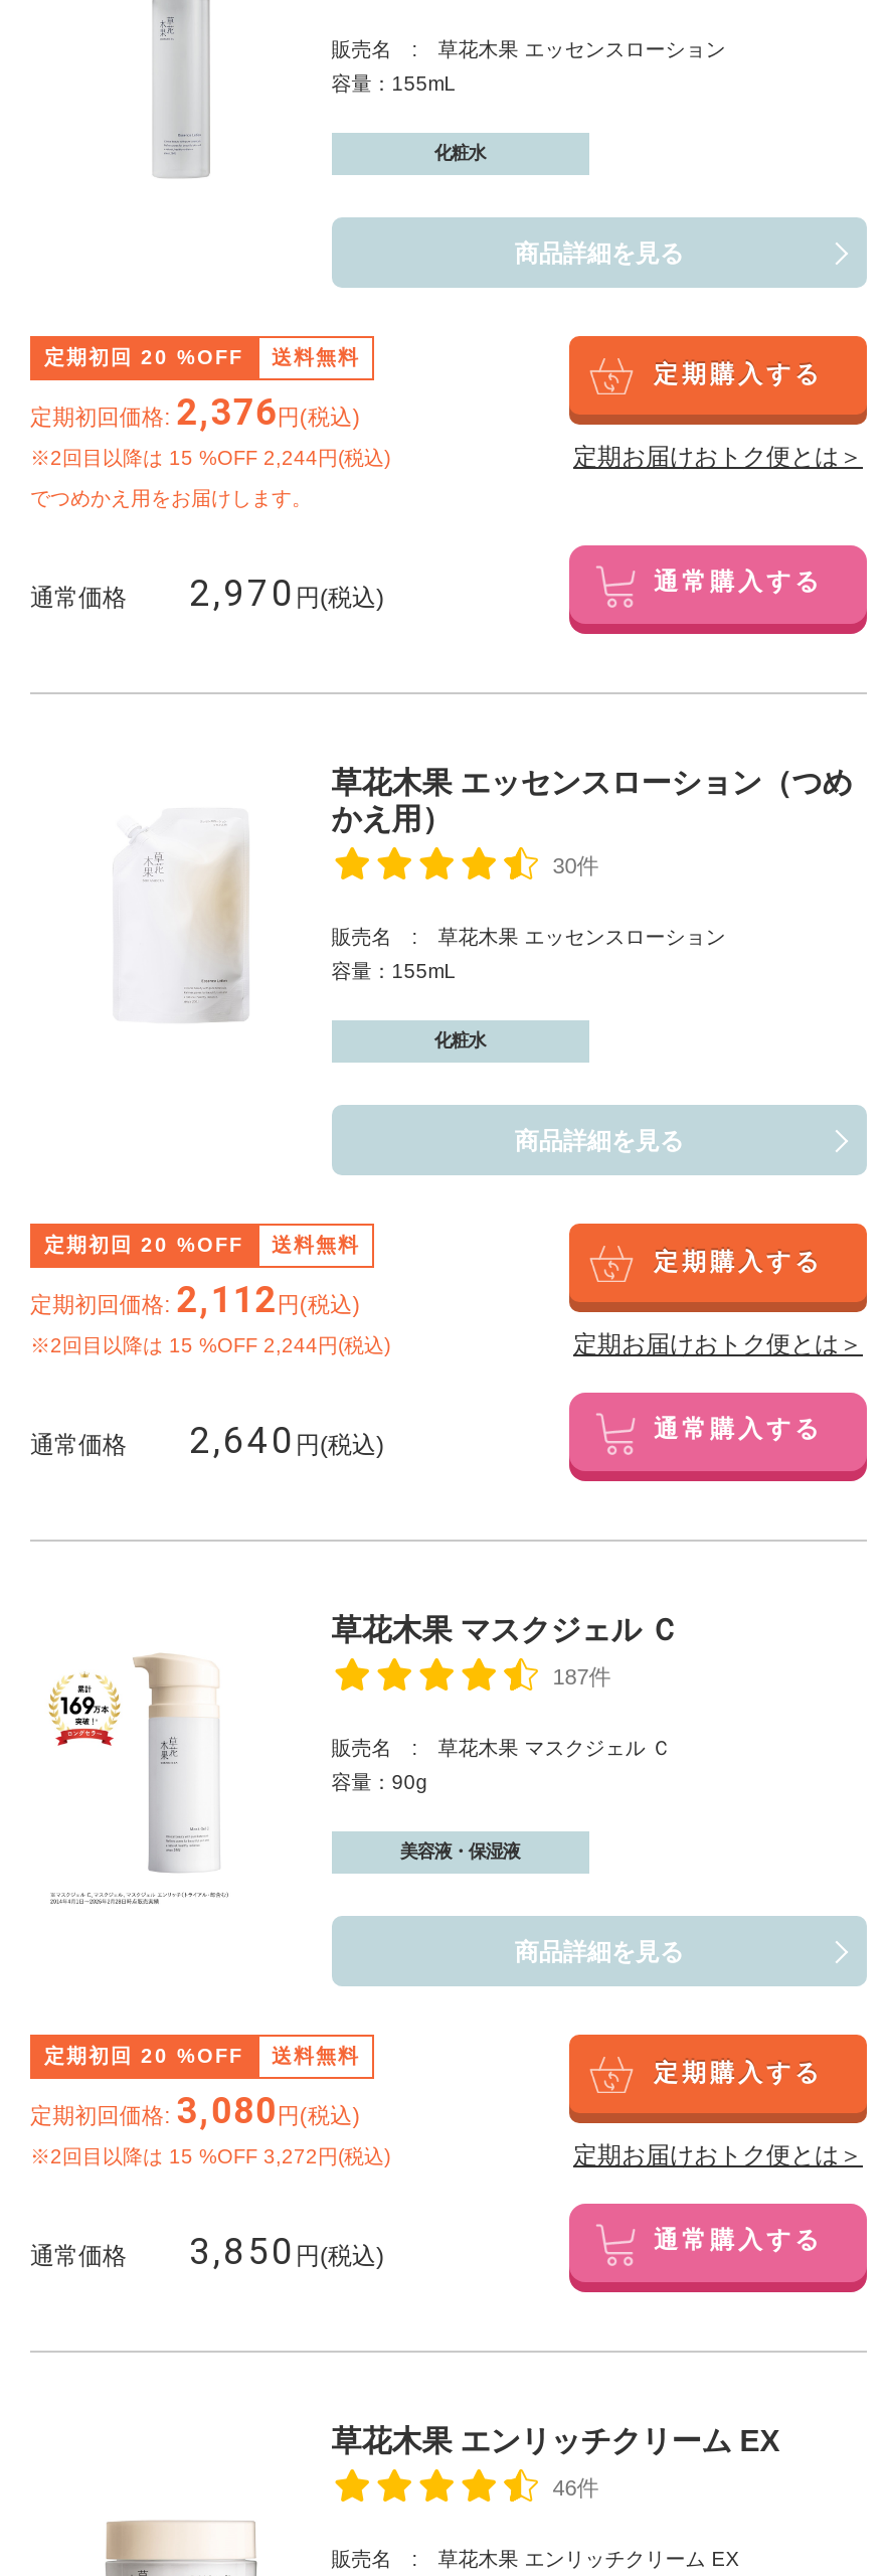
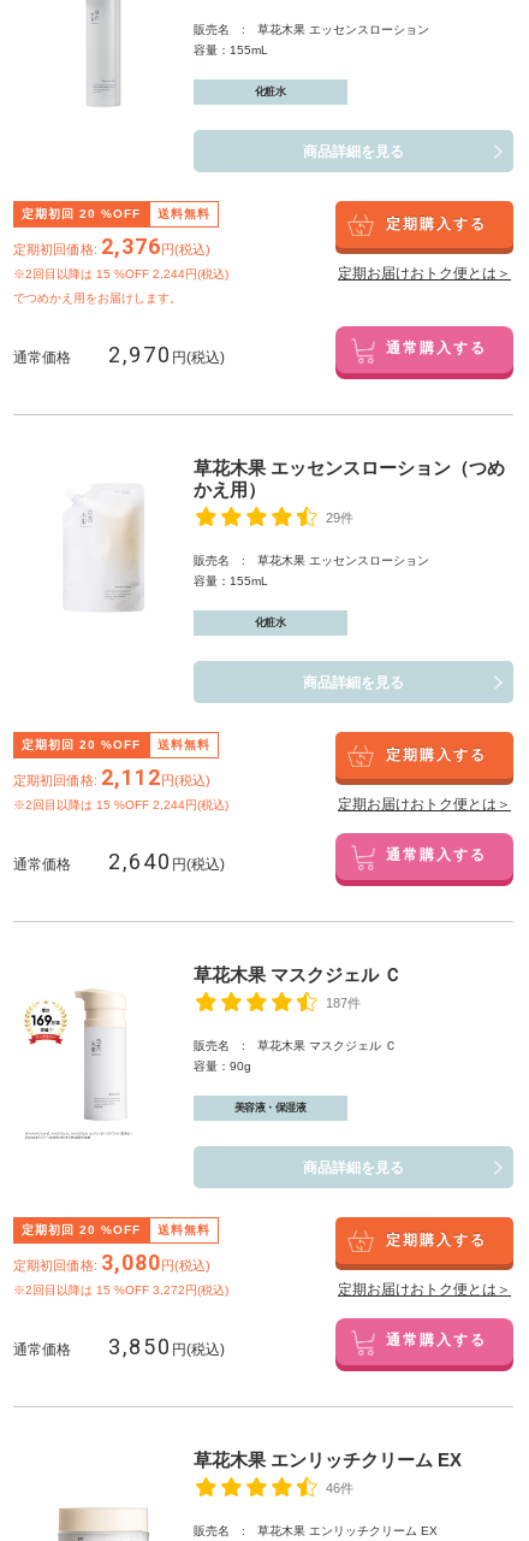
[553,853,599,877] 30件 -> [326,510,353,525] 29件

